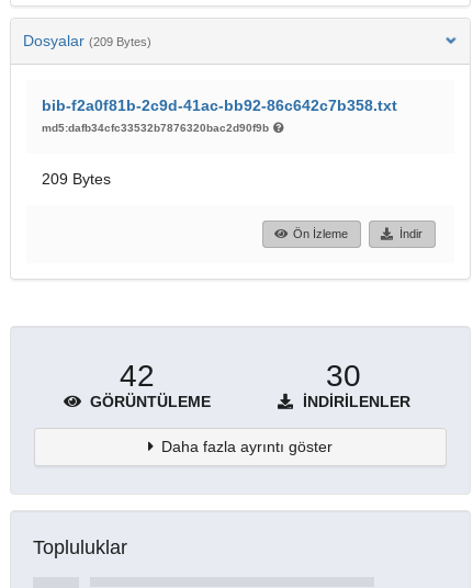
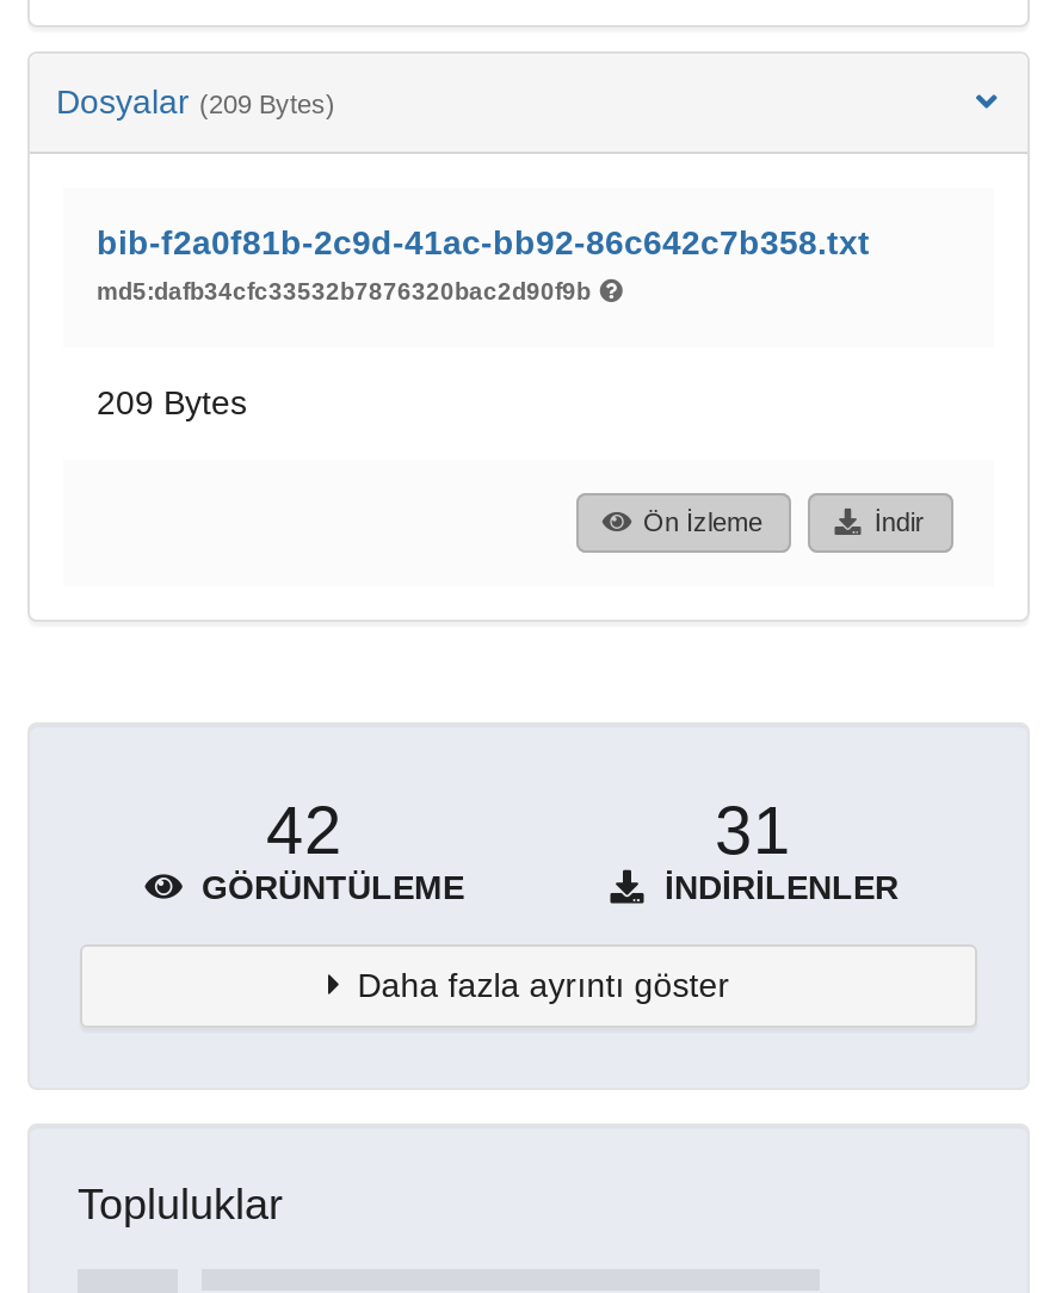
[326,359,361,393] 30 -> [715,794,791,868] 31

